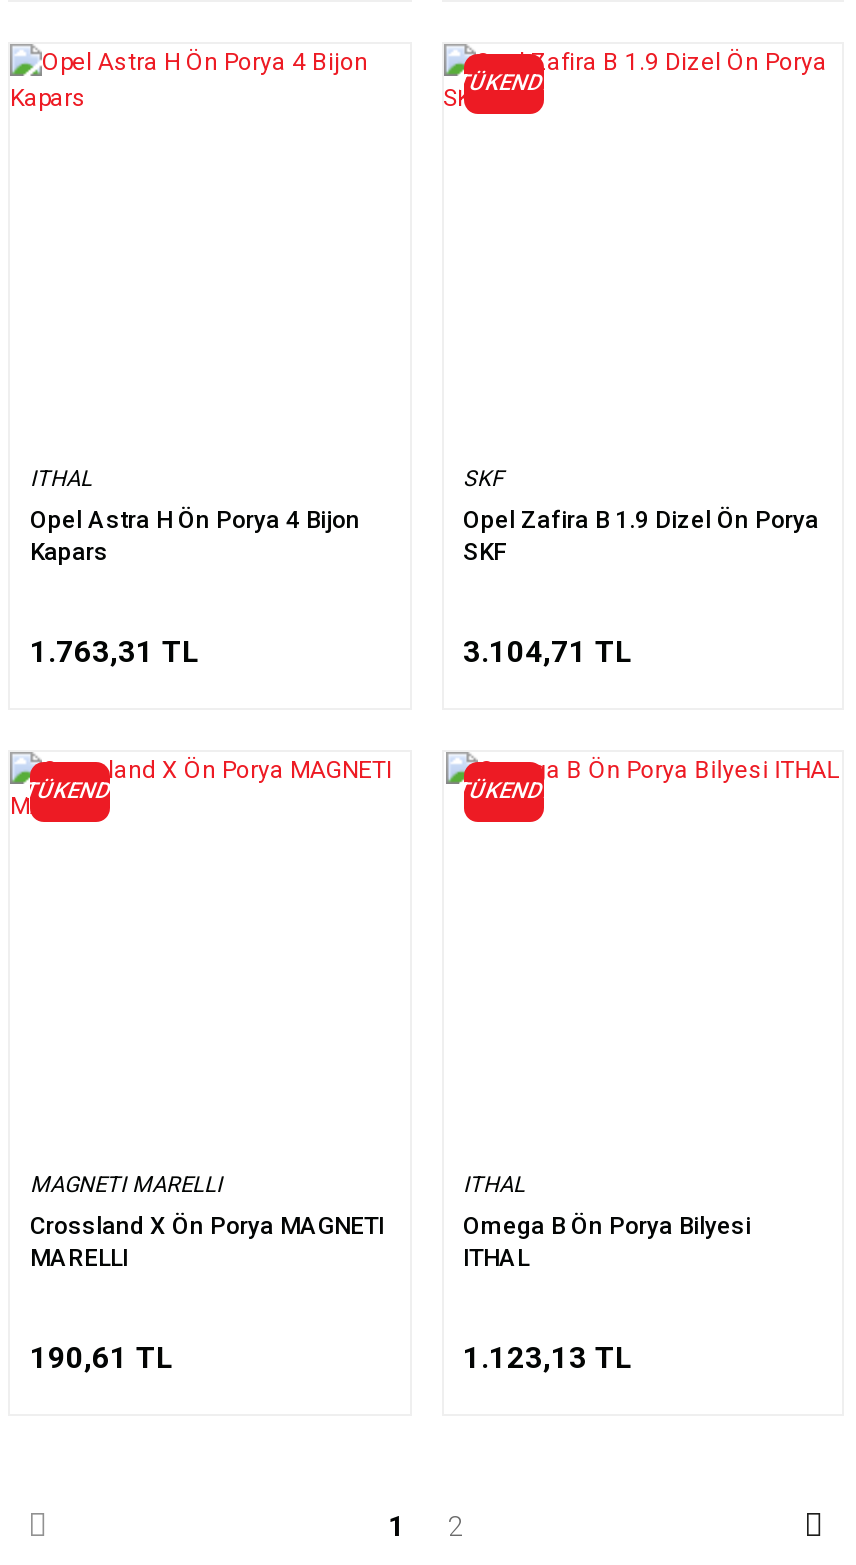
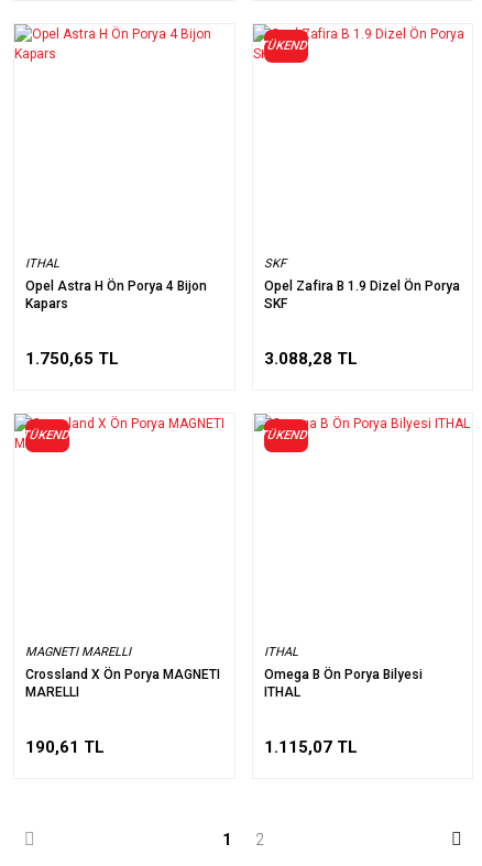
[30,633,200,669] 1.763,31 TL -> [25,348,119,368] 1.750,65 TL
[463,633,633,669] 3.104,71 TL -> [264,348,357,368] 3.088,28 TL
[463,1340,633,1376] 1.123,13 TL -> [264,737,357,757] 1.115,07 TL

